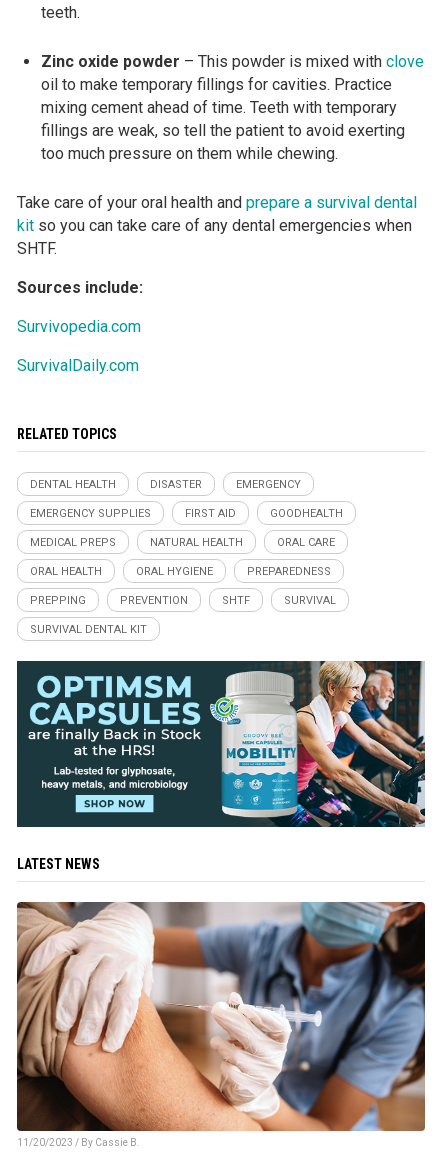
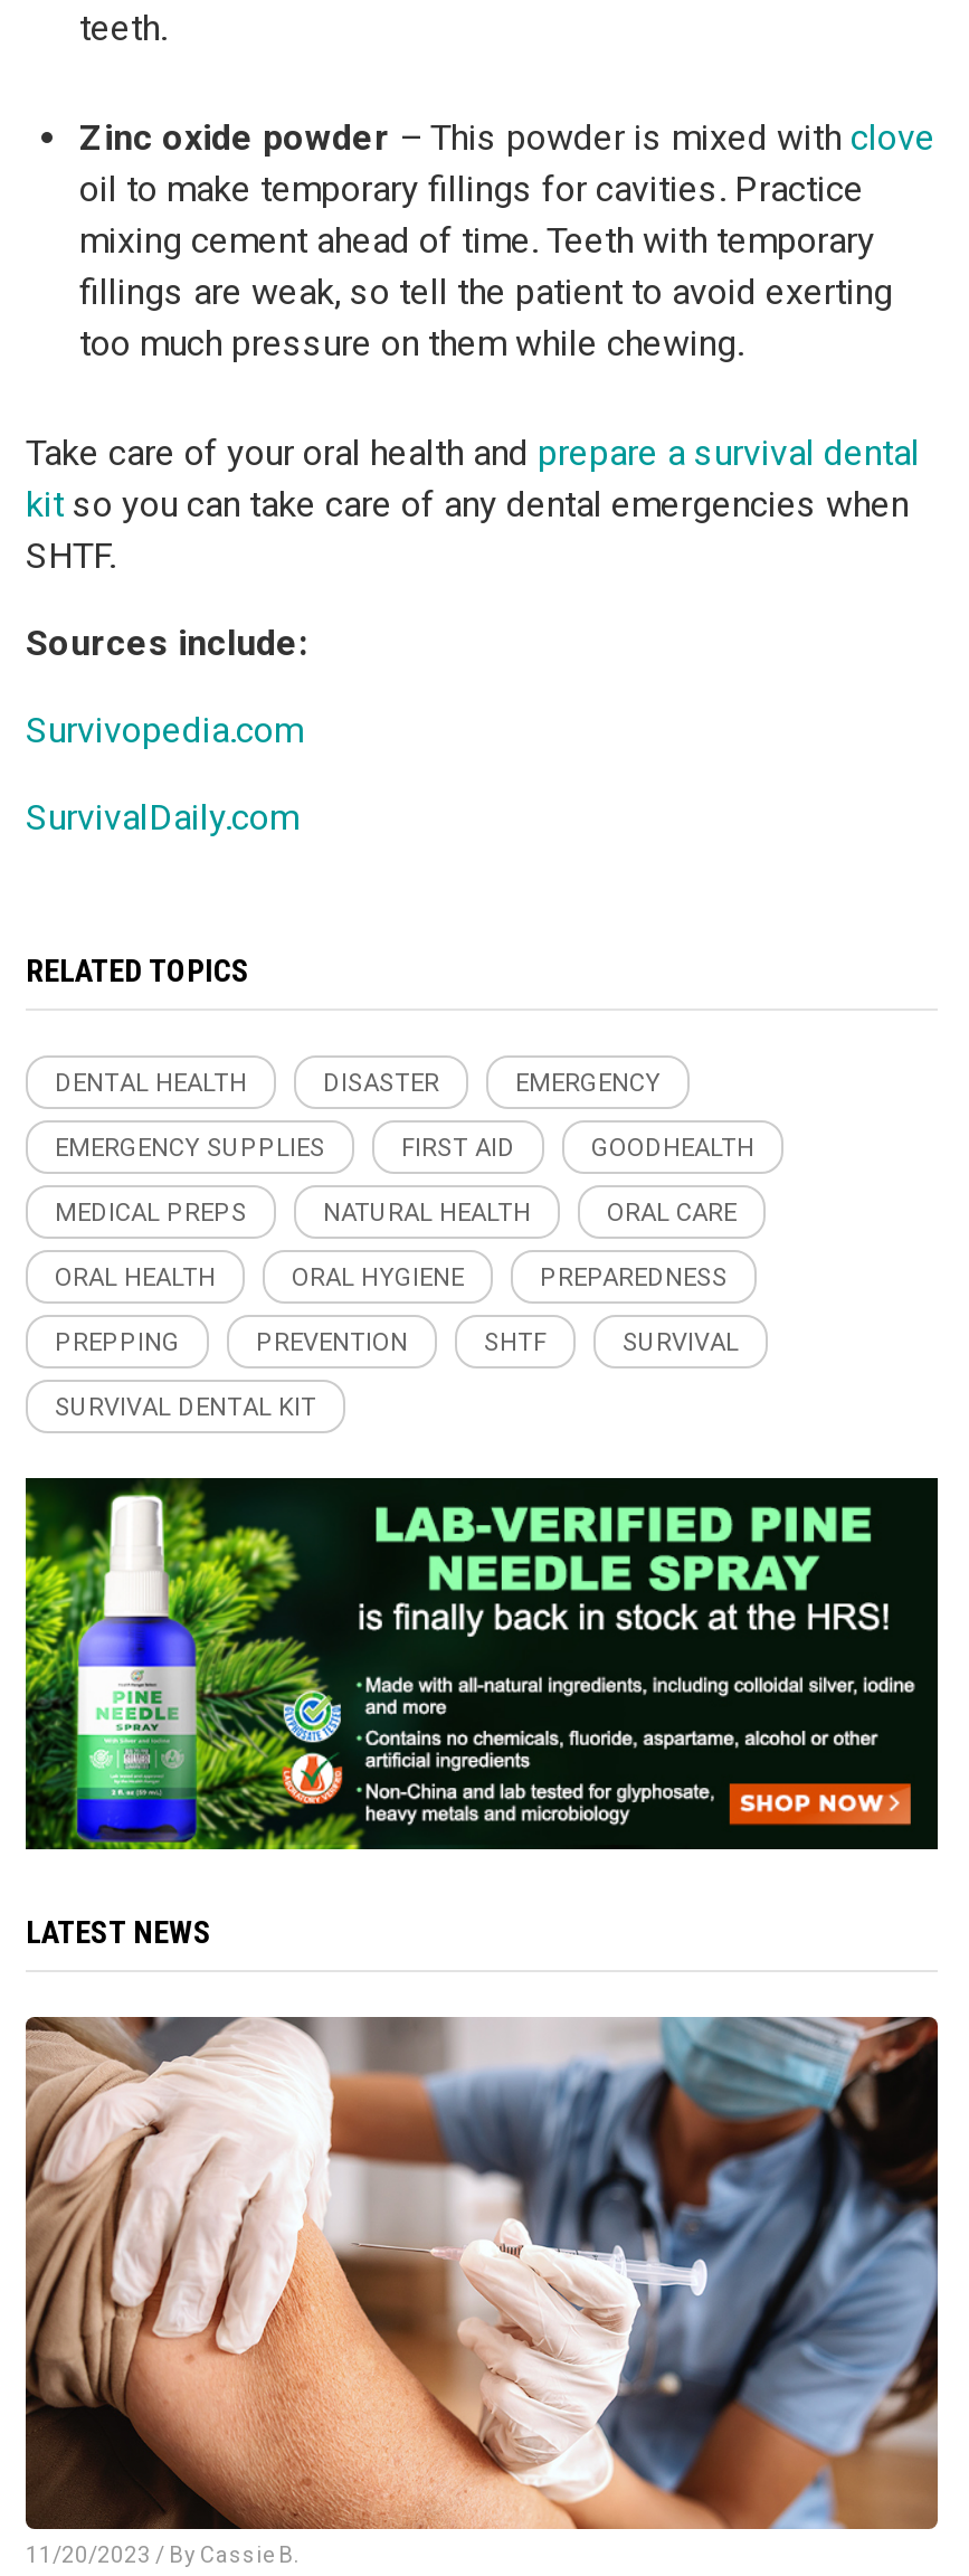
[16,660,426,828] [image] -> [23,1476,940,1851] [image]

